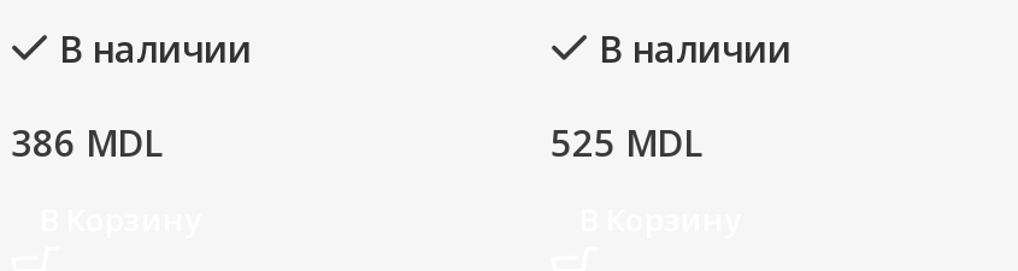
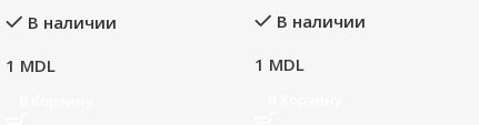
[11,118,163,166] 386 MDL -> [6,55,56,77] 1 MDL
[551,118,702,166] 525 MDL -> [255,53,305,75] 1 MDL

